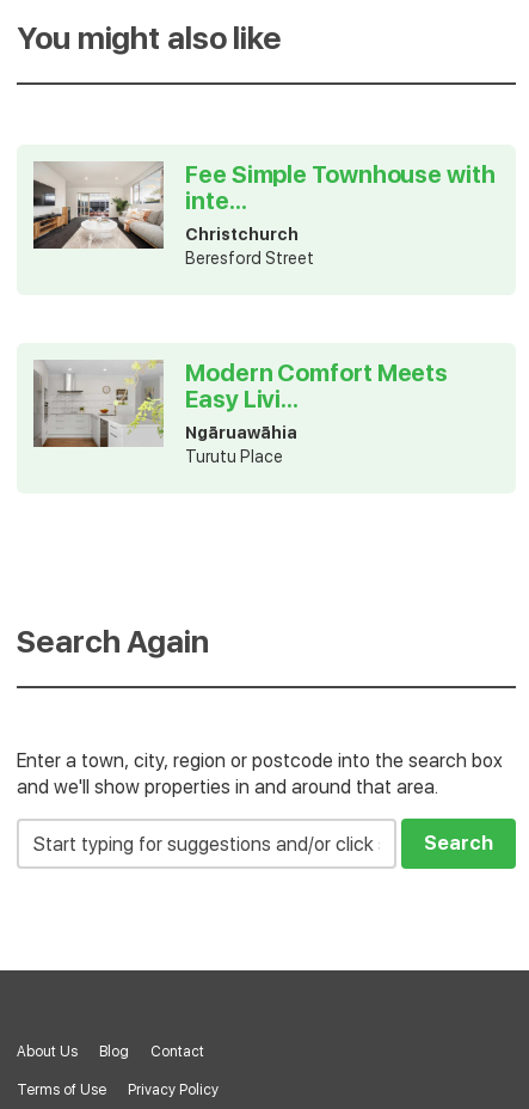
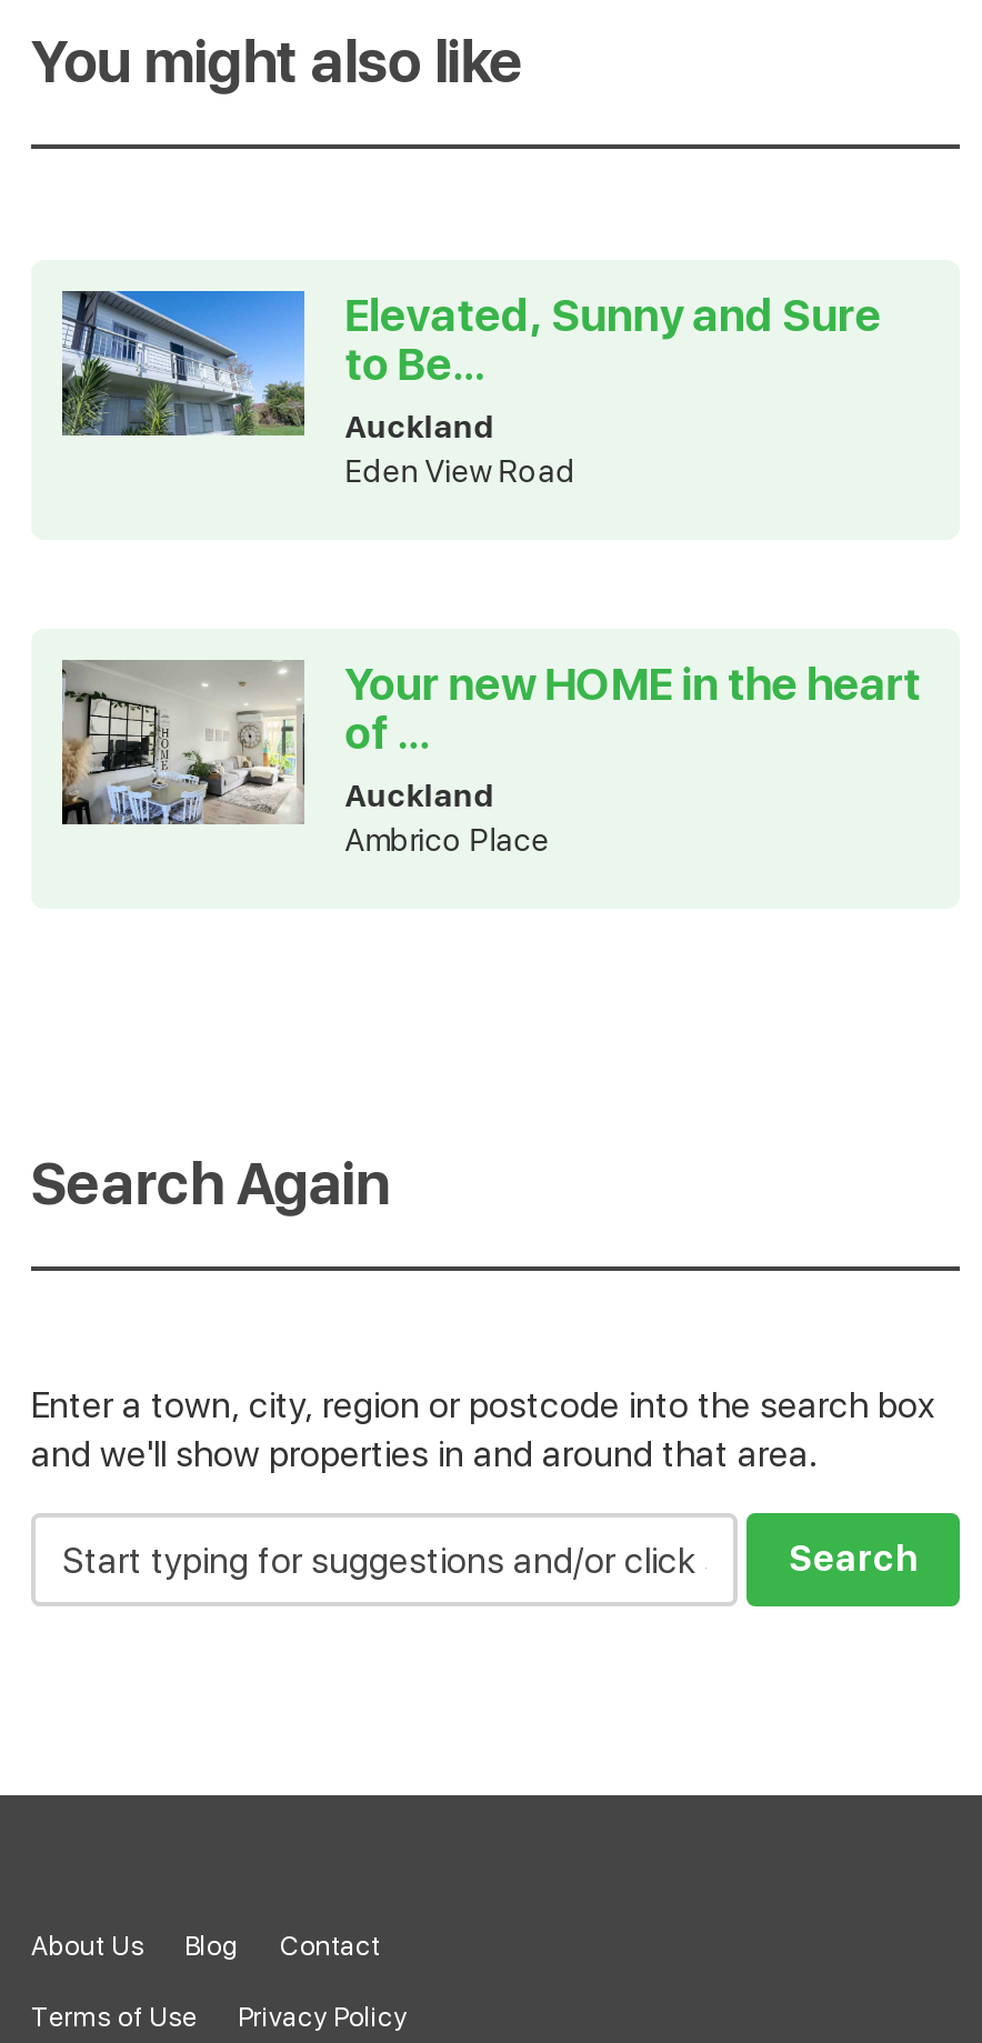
[32,160,495,268] [image] | Fee Simple Townhouse with | inte... | Christchurch | Beresford Street -> [60,289,882,489] [image] | Elevated, Sunny and Sure | to Be... | Auckland | Eden View Road
[32,359,448,466] [image] | Modern Comfort Meets | Easy Livi... | Ngāruawāhia | Turutu Place -> [60,658,921,858] [image] | Your new HOME in the heart | of ... | Auckland | Ambrico Place

